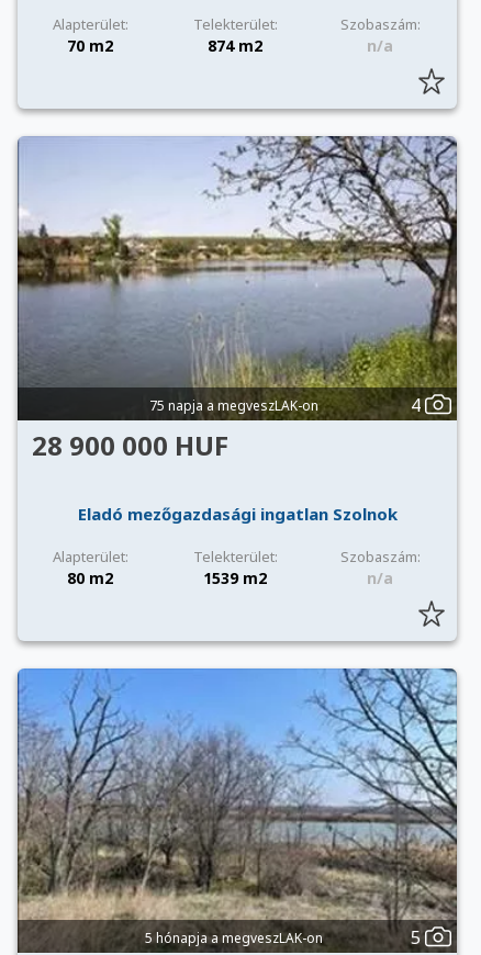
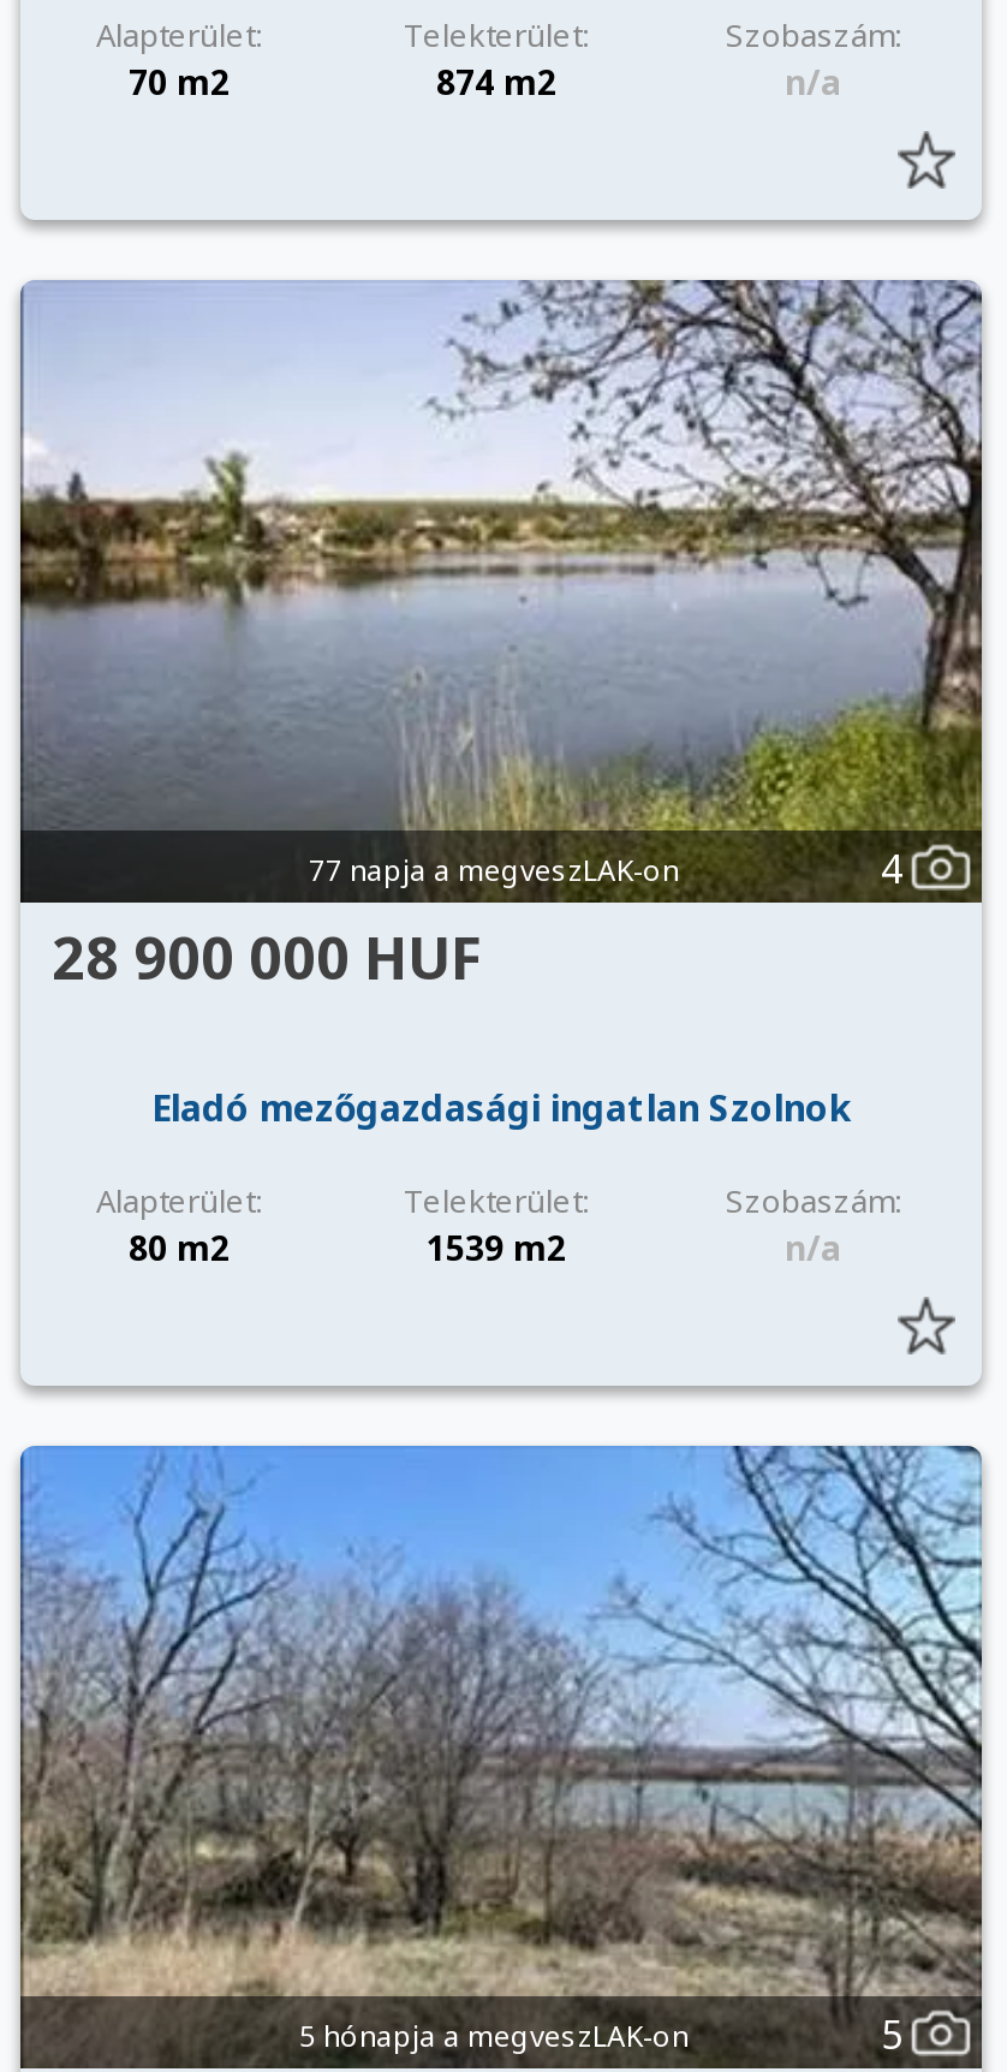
[149,396,318,415] 75 napja a megveszLAK-on -> [309,849,679,890] 77 napja a megveszLAK-on

